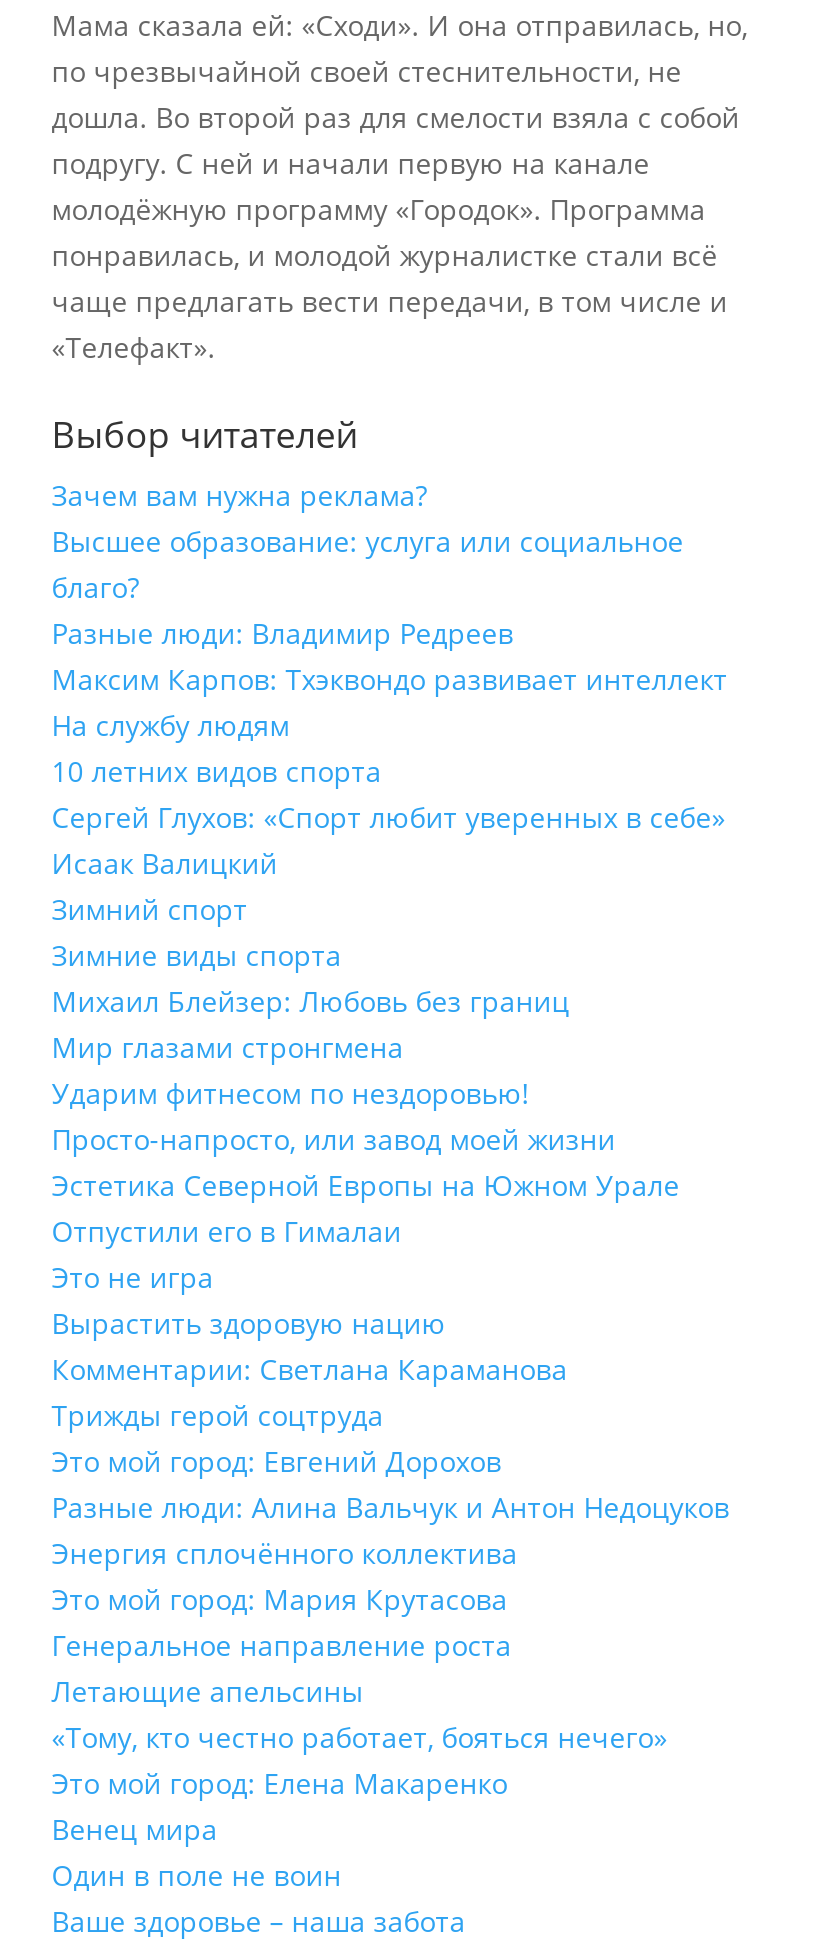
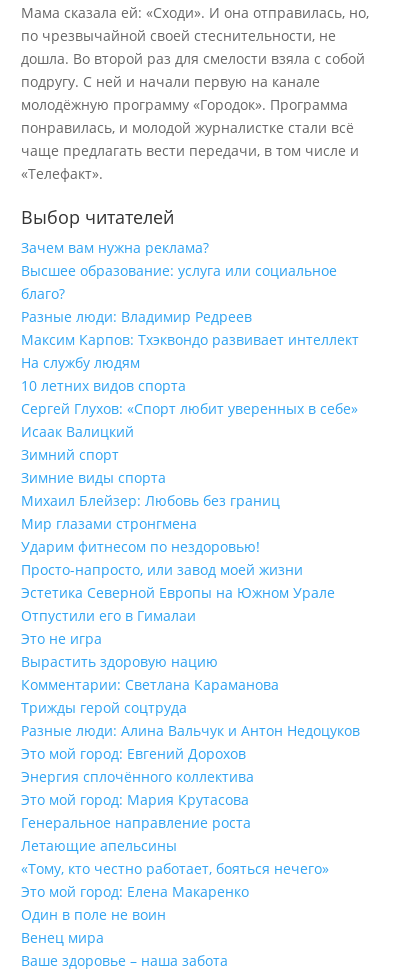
moved [52,1442,502,1480] -> [21,744,246,763]: Это мой город: Евгений Дорохов
moved [52,1488,730,1526] -> [21,721,360,740]: Разные люди: Алина Вальчук и Антон Недоцуков
moved [52,1810,218,1848] -> [21,928,104,947]: Венец мира
moved [52,1856,342,1894] -> [21,905,166,924]: Один в поле не воин

